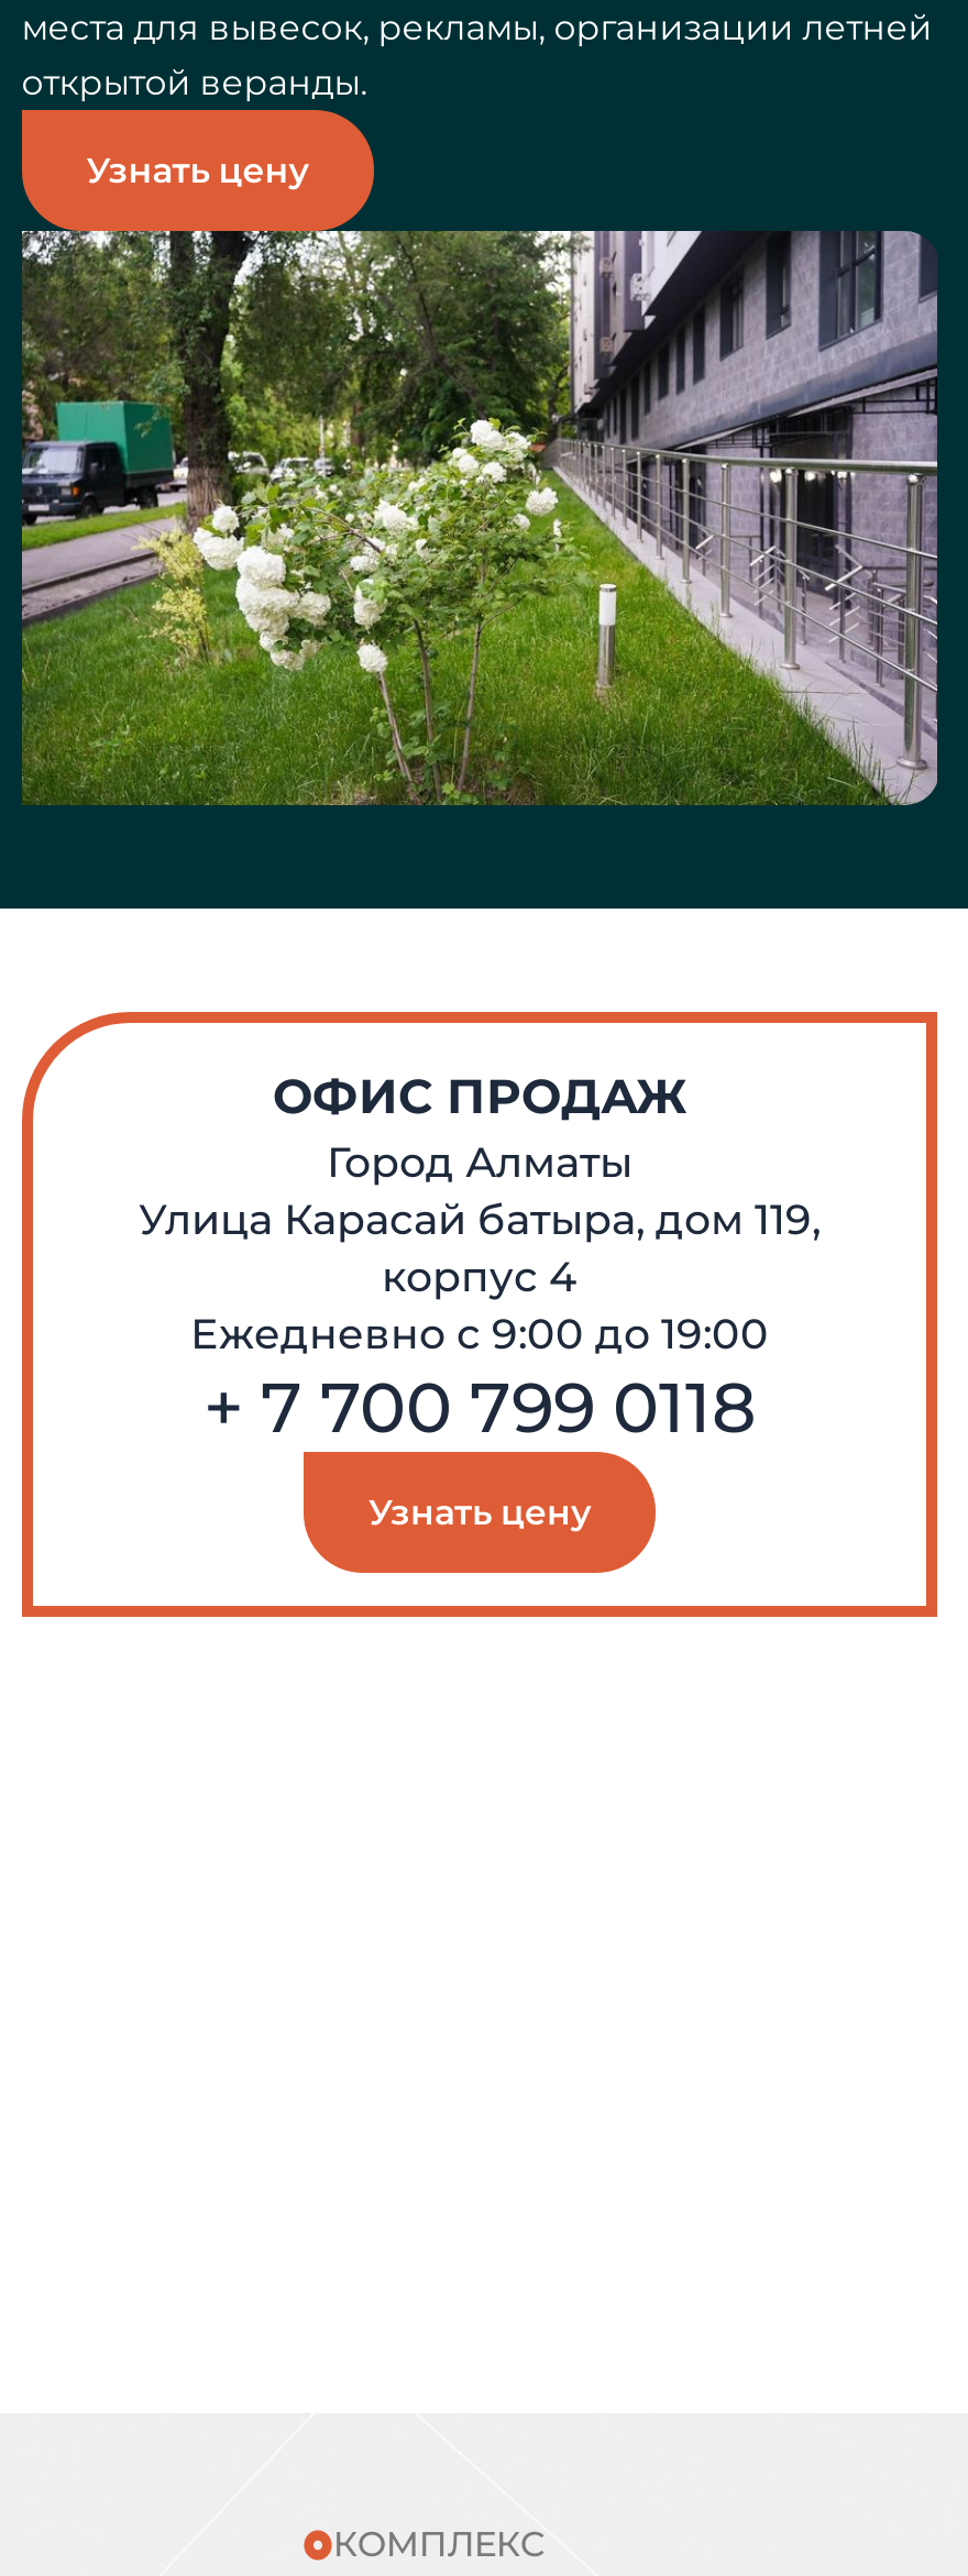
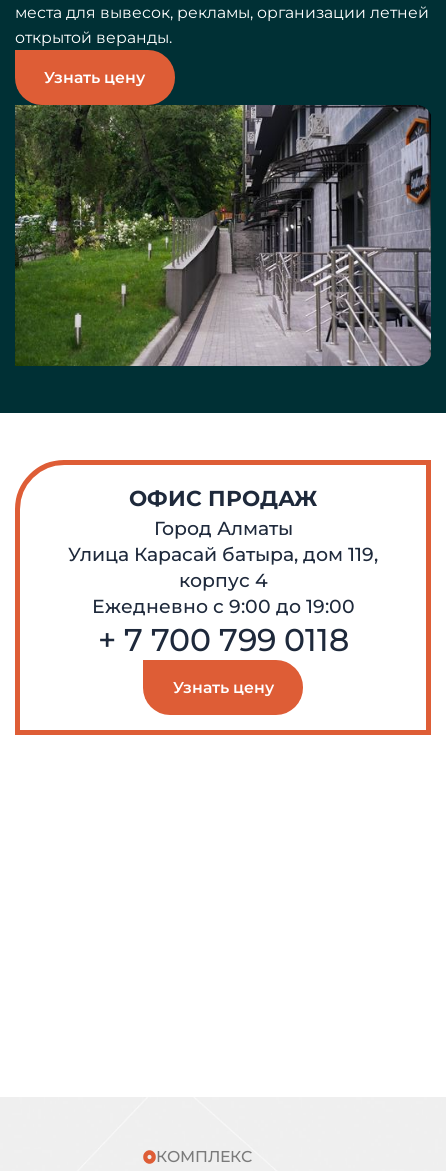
[20,229,939,805] [image] -> [14,104,431,367] [image]

